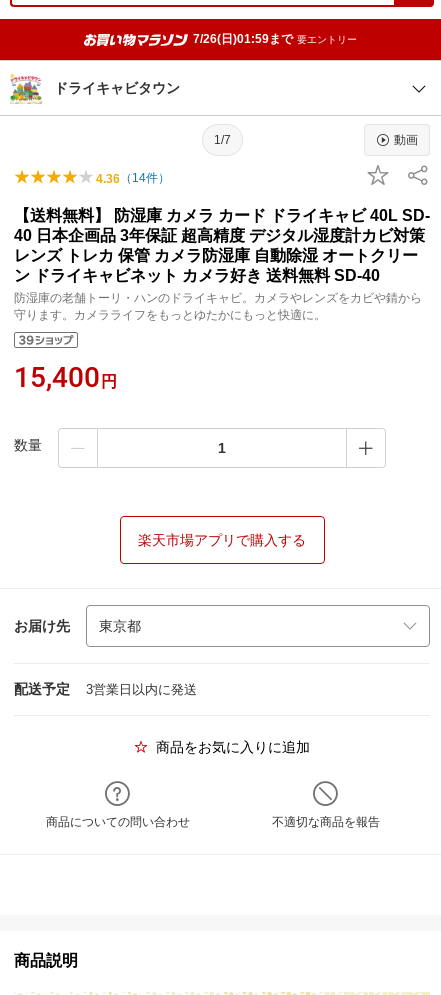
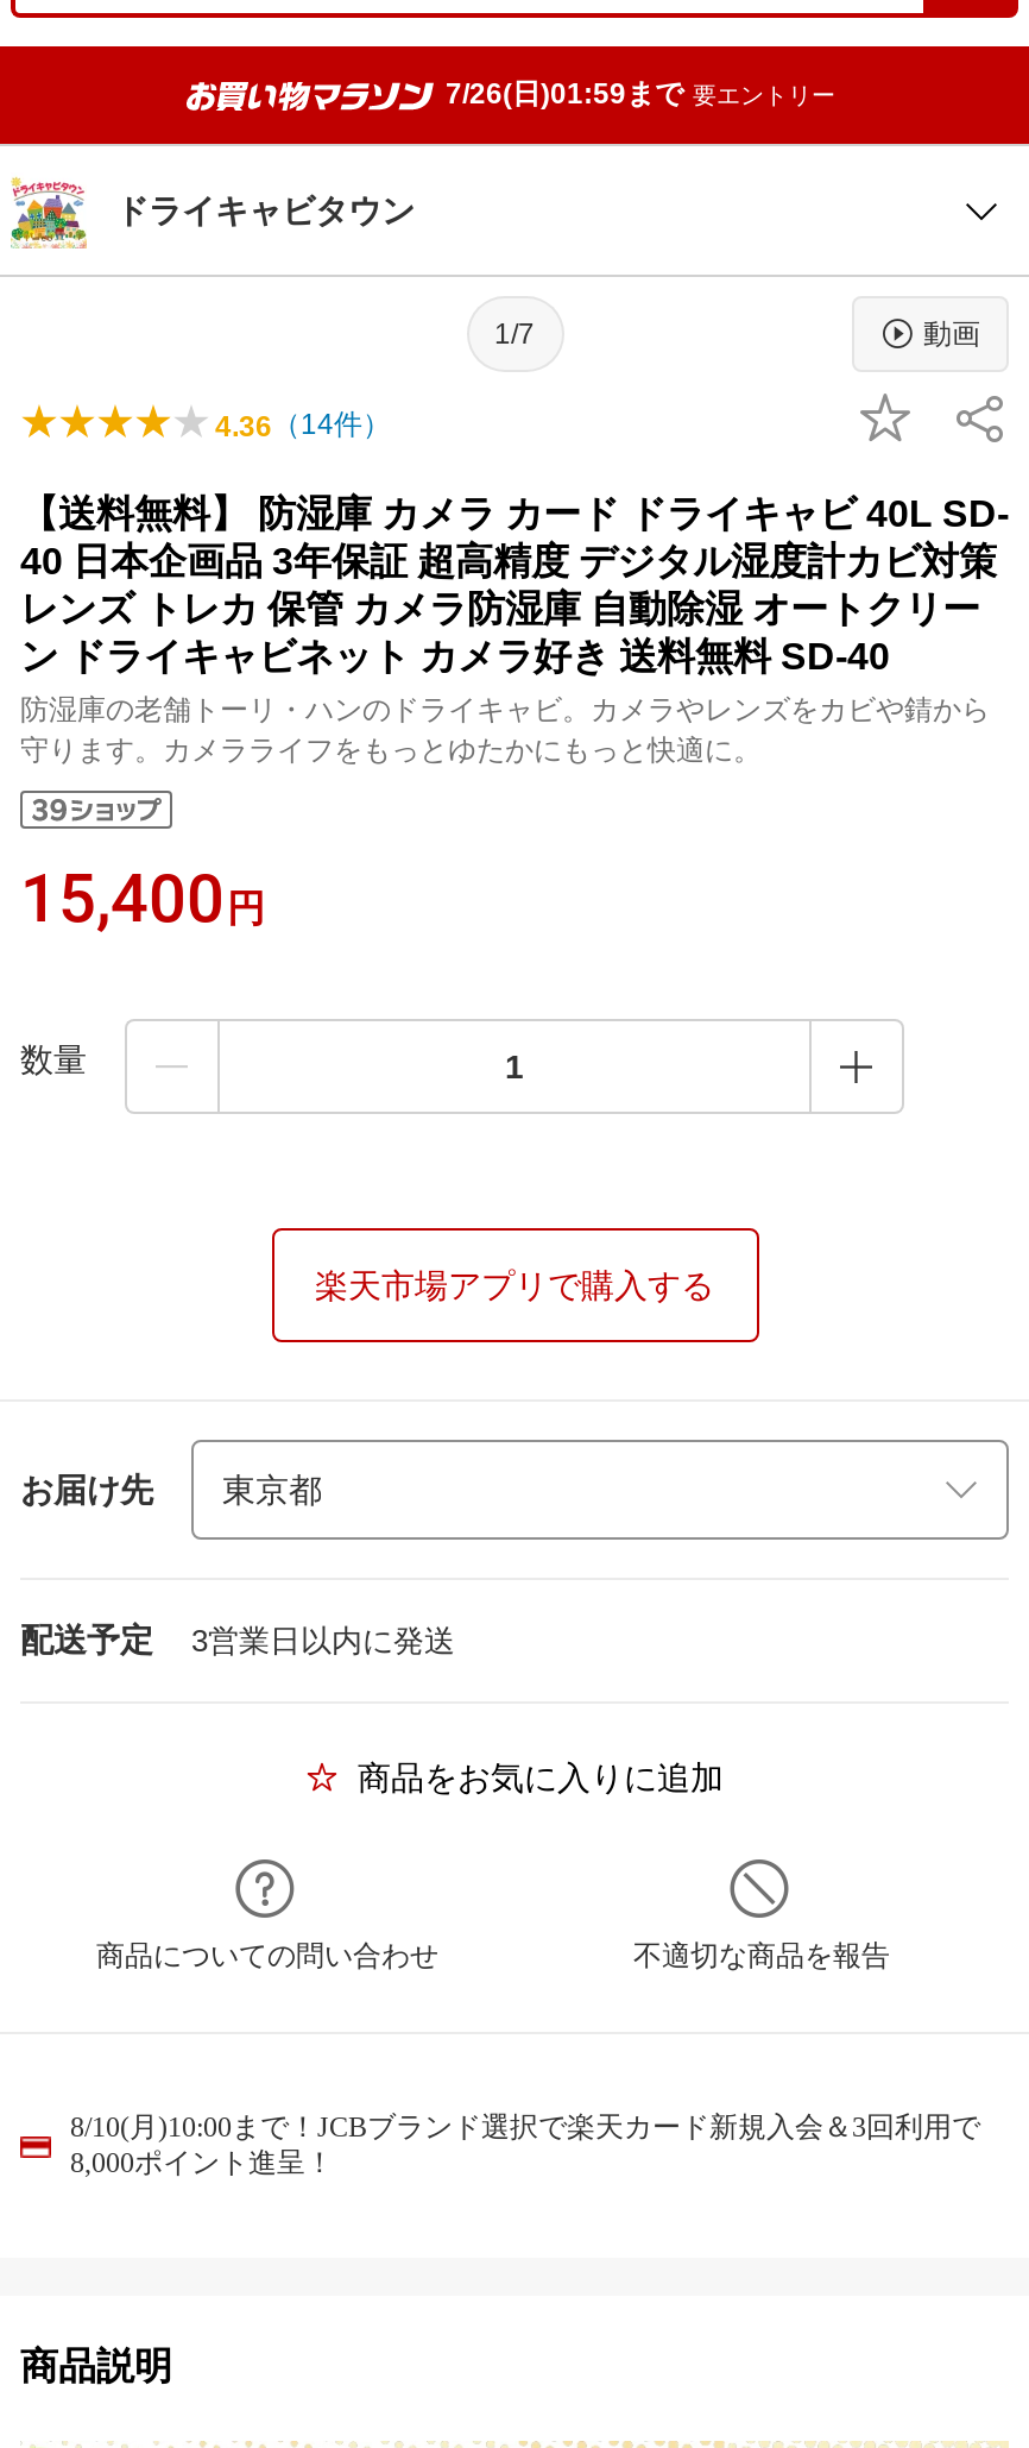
none -> [70,2110,980,2179] 8/10(月)10:00まで！JCBブランド選択で楽天カード新規入会＆3回利用で | 8,000ポイント進呈！

